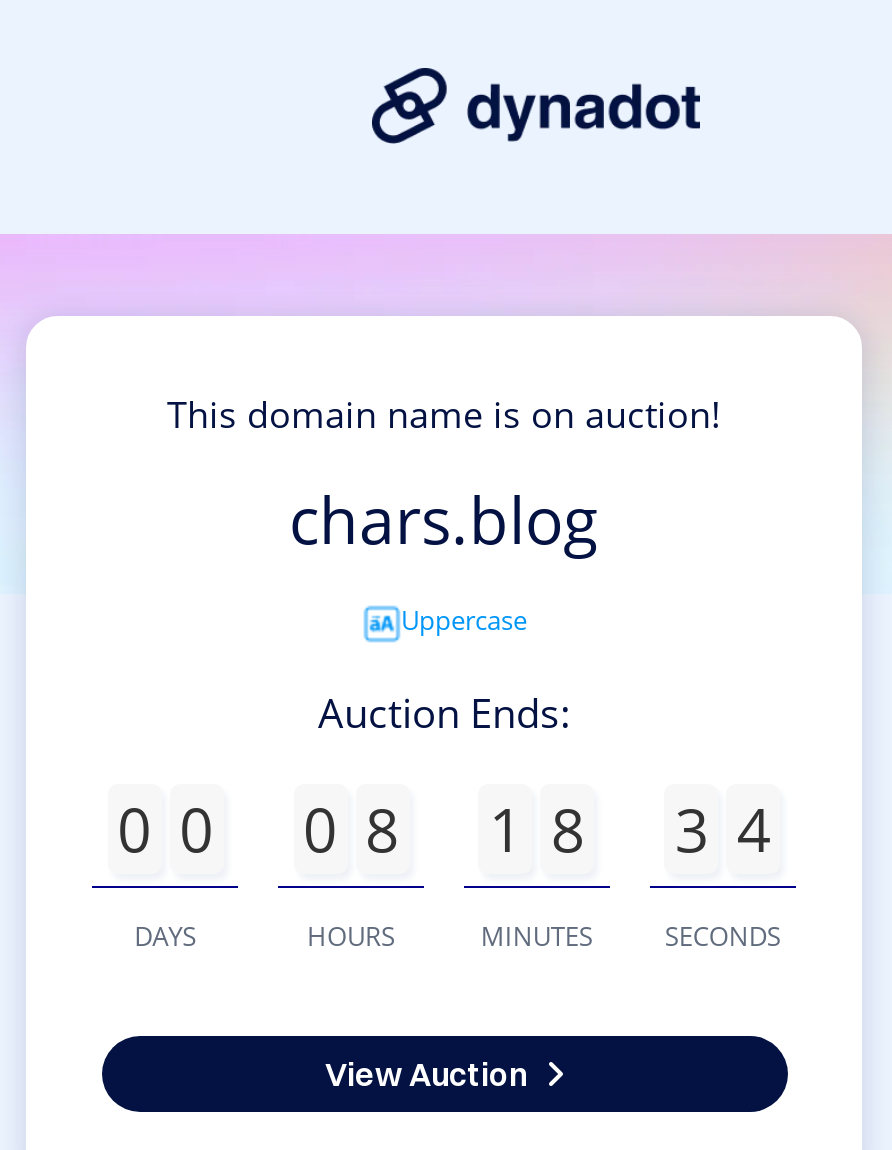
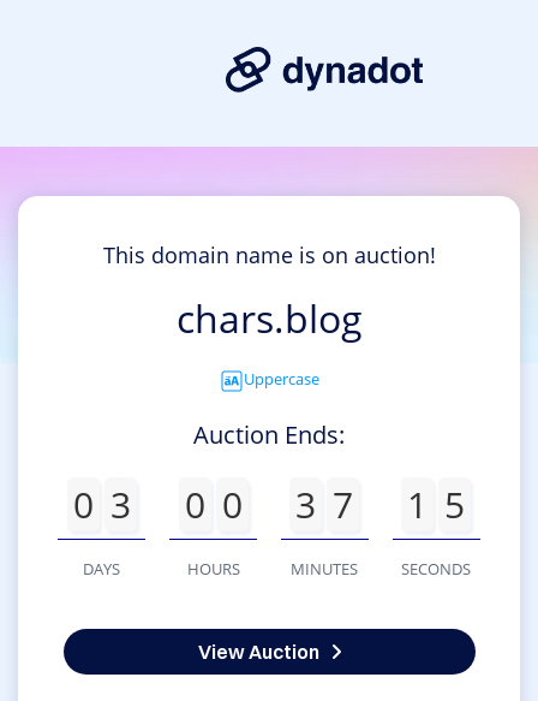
[117,788,213,870] 0 0 -> [73,480,130,529] 0 3
[303,788,399,870] 0 8 -> [184,480,242,529] 0 0
[489,788,585,870] 1 8 -> [296,480,354,529] 3 7
[675,788,771,870] 3 4 -> [407,480,465,529] 1 5

